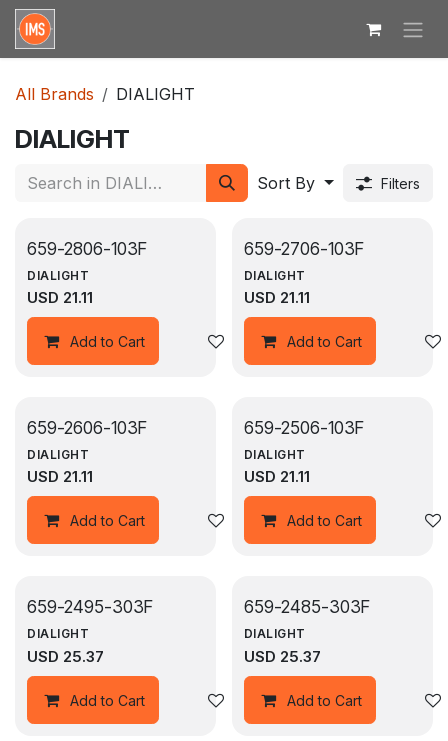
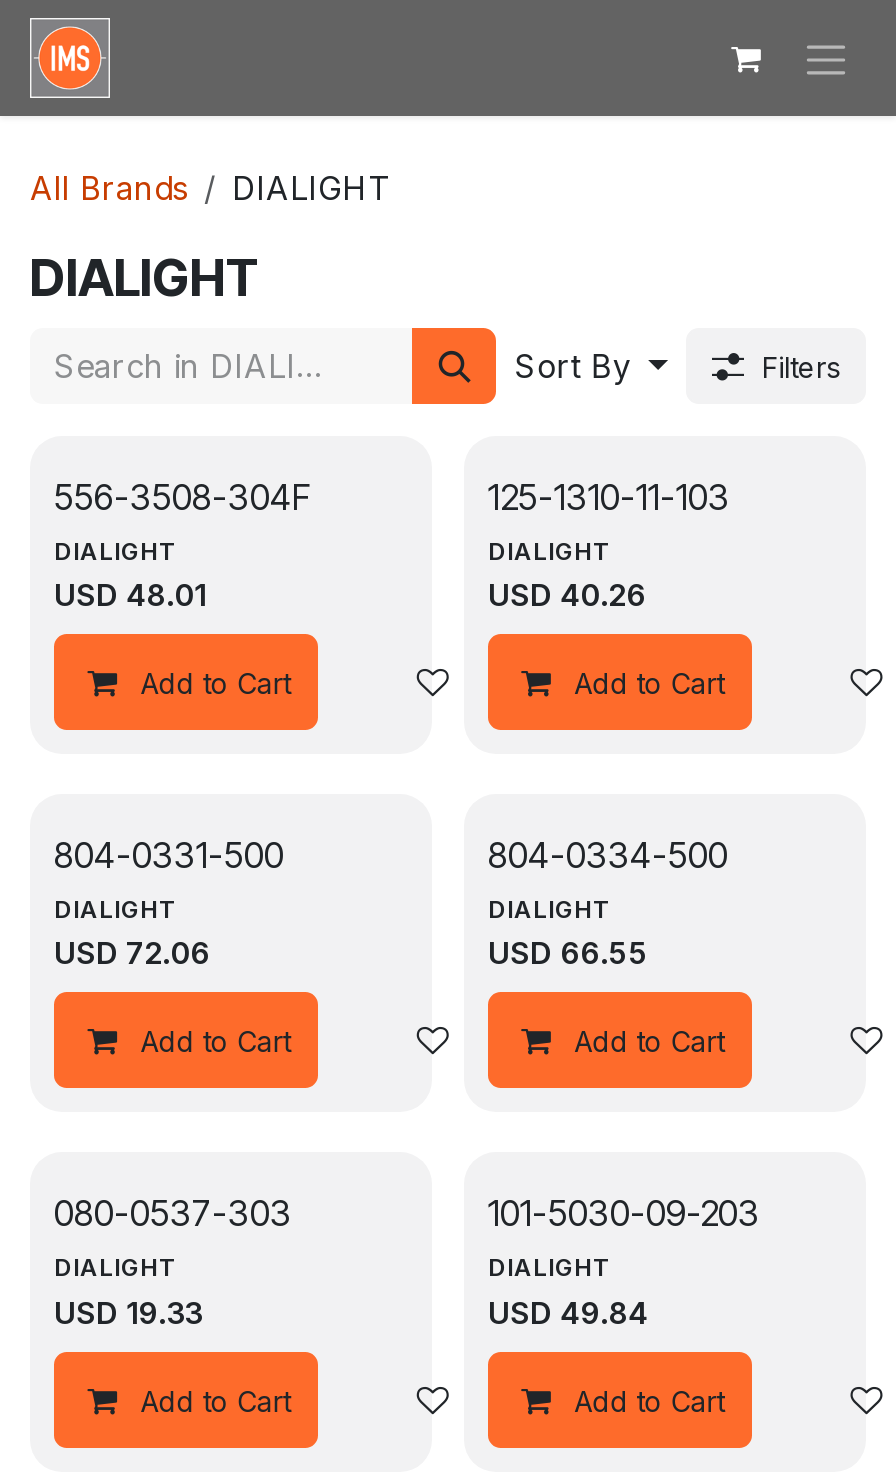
[27,238,147,259] 659-2806-103F -> [54,475,310,517] 556-3508-304F
[244,238,364,259] 659-2706-103F -> [488,475,730,517] 125-1310-11-103
[27,288,93,307] USD 21.11 -> [54,576,206,614] USD 48.01
[244,288,310,307] USD 21.11 -> [488,576,646,614] USD 40.26
[27,417,147,438] 659-2606-103F -> [54,834,284,876] 804-0331-500
[244,417,364,438] 659-2506-103F -> [488,834,728,876] 804-0334-500
[27,467,93,486] USD 21.11 -> [54,935,210,973] USD 72.06
[244,467,310,486] USD 21.11 -> [488,935,648,973] USD 66.55
[27,596,153,617] 659-2495-303F -> [54,1193,292,1235] 080-0537-303
[244,596,370,617] 659-2485-303F -> [488,1193,760,1235] 101-5030-09-203
[27,647,104,666] USD 25.37 -> [54,1294,202,1332] USD 19.33
[244,647,321,666] USD 25.37 -> [488,1294,648,1332] USD 49.84

